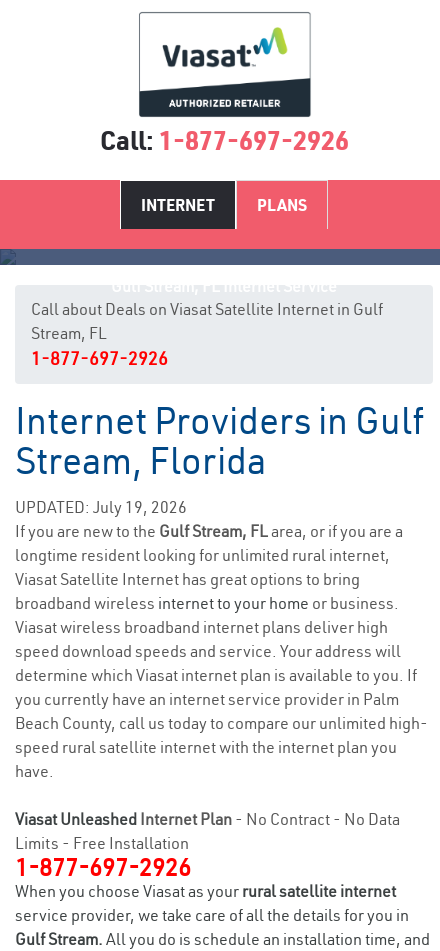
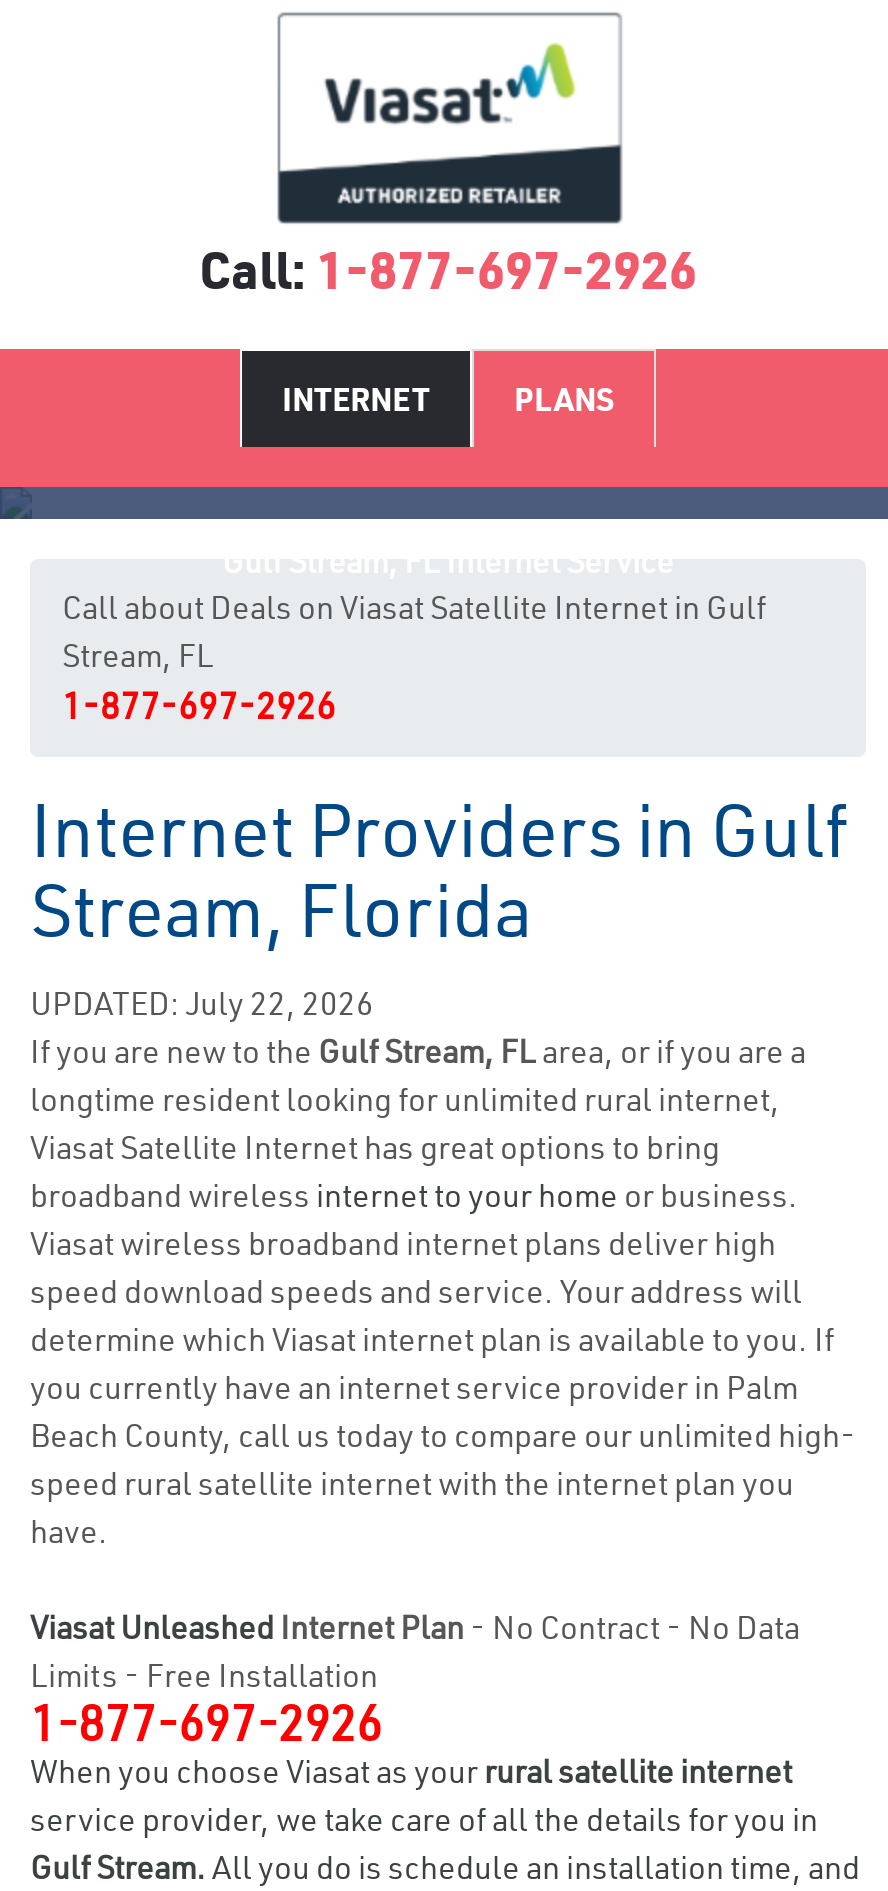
[15,497,187,517] UPDATED: July 19, 2026 -> [30,983,374,1023] UPDATED: July 22, 2026

